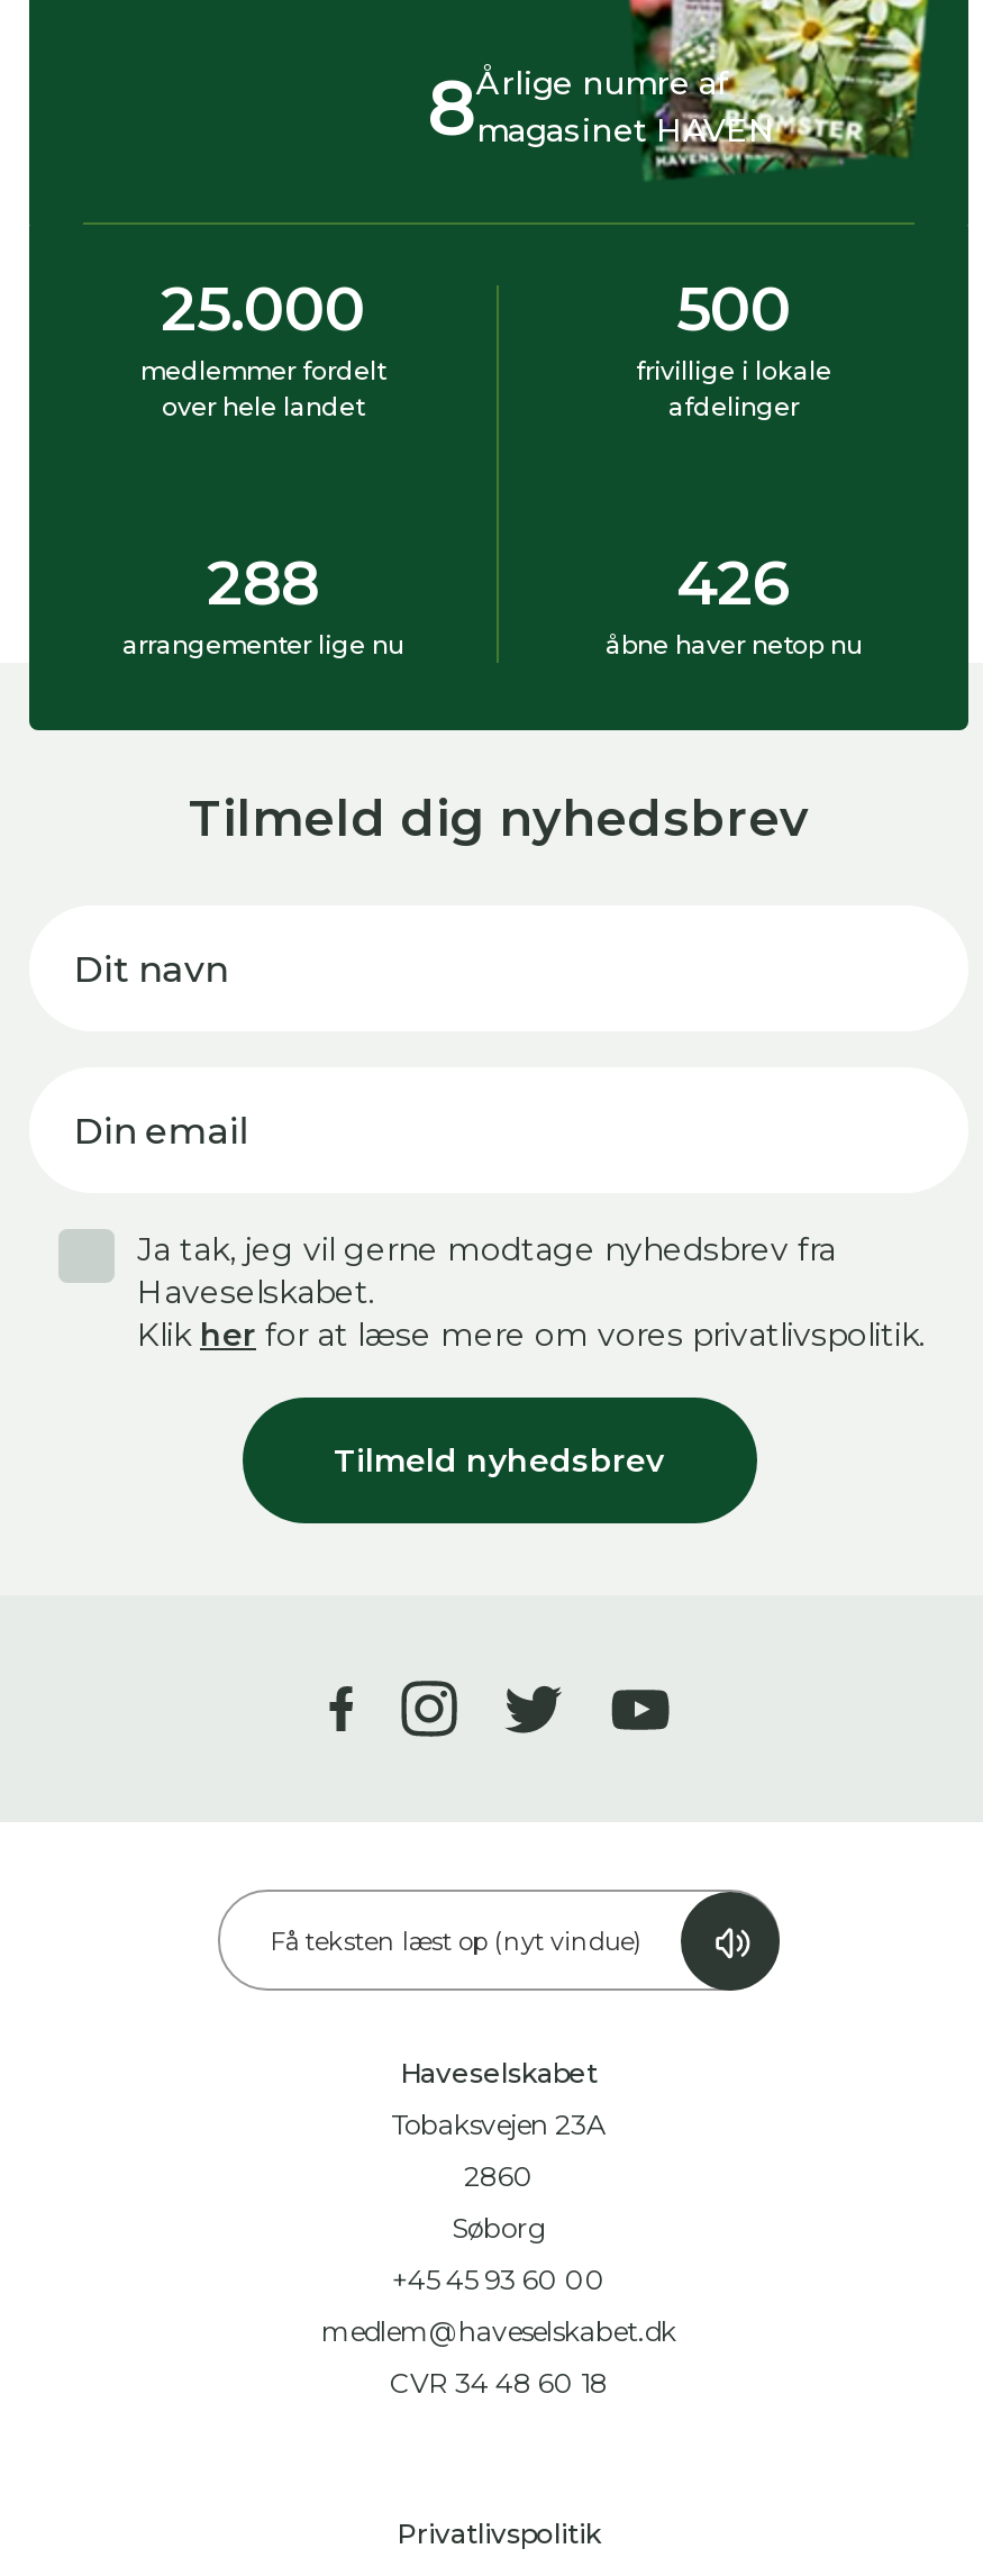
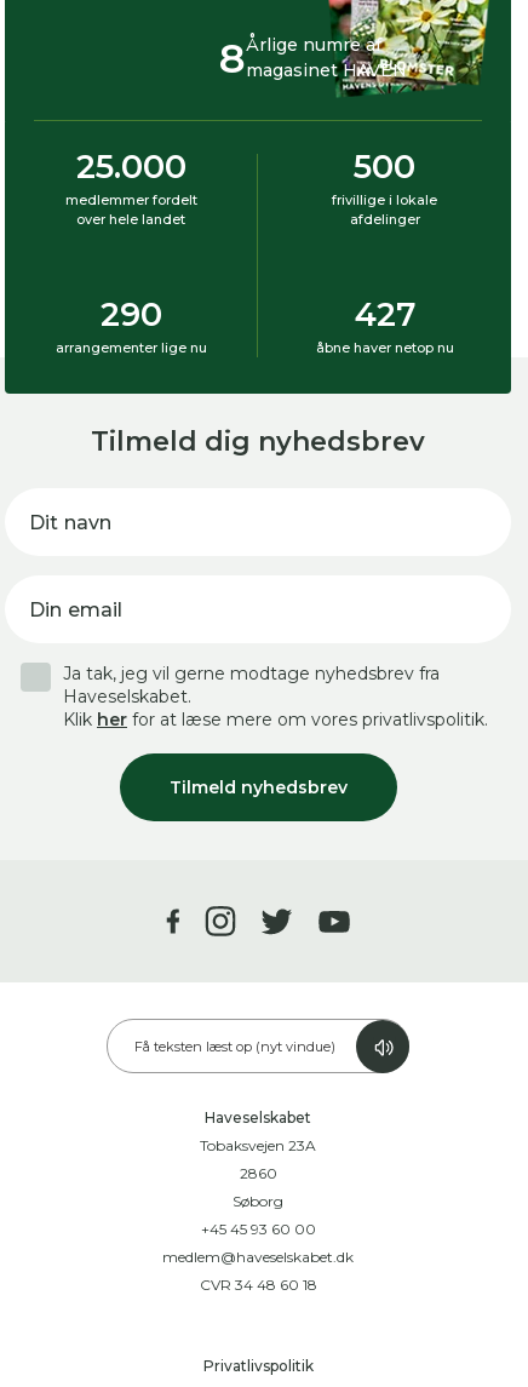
[207,547,319,621] 288 -> [100,295,162,335] 290
[676,547,791,621] 426 -> [354,295,415,335] 427

